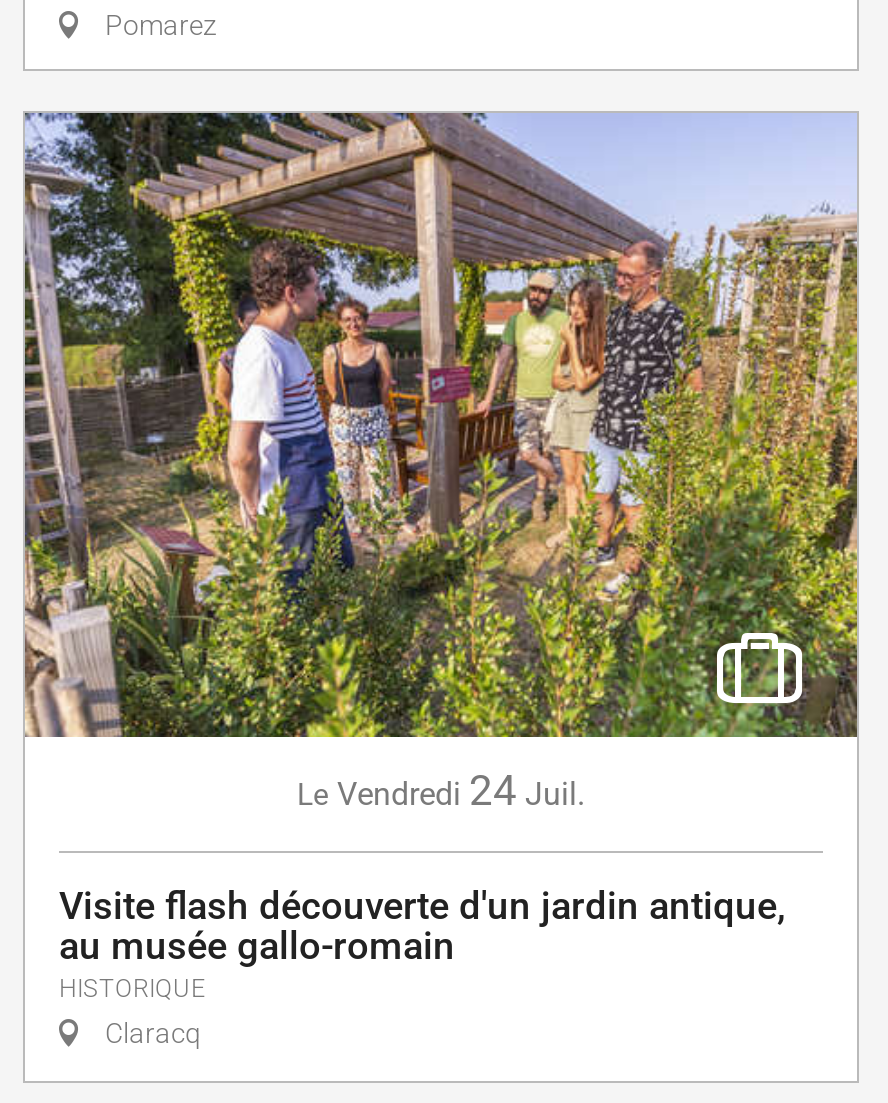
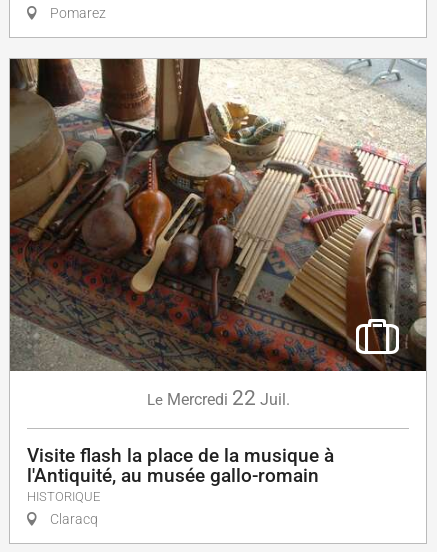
[23,111,859,815] [image] | Le Vendredi 24 Juil. -> [9,58,427,410] [image] | Le Mercredi 22 Juil.
[59,883,785,969] Visite flash découverte d'un jardin antique, | au musée gallo-romain -> [27,444,334,487] Visite flash la place de la musique à | l'Antiquité, au musée gallo-romain

